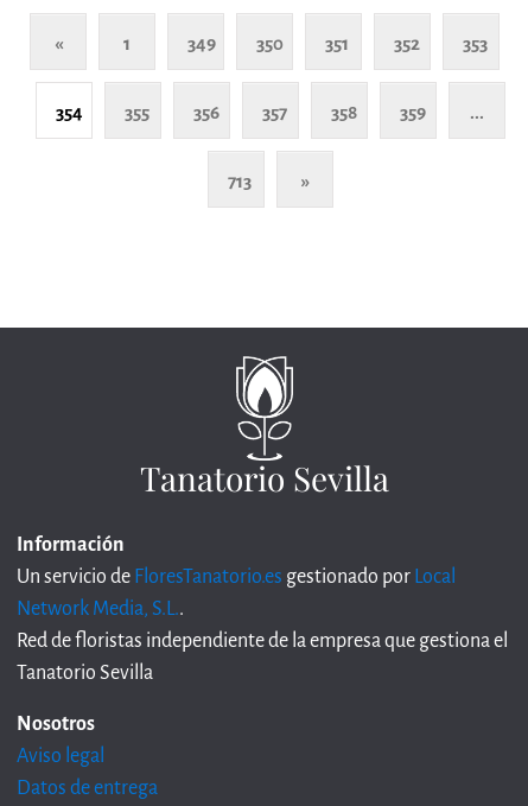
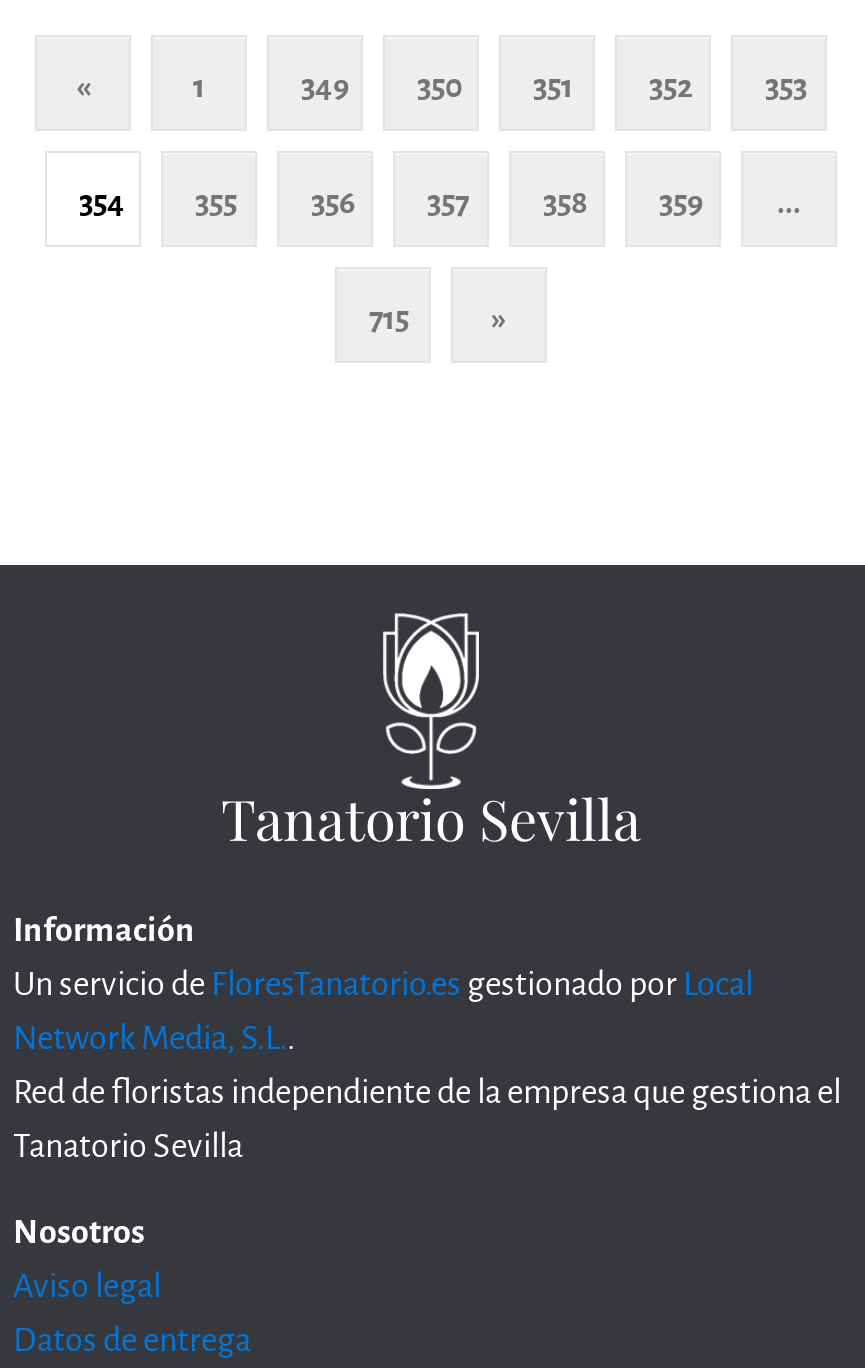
[228,171,252,191] 713 -> [369,301,409,335] 715

